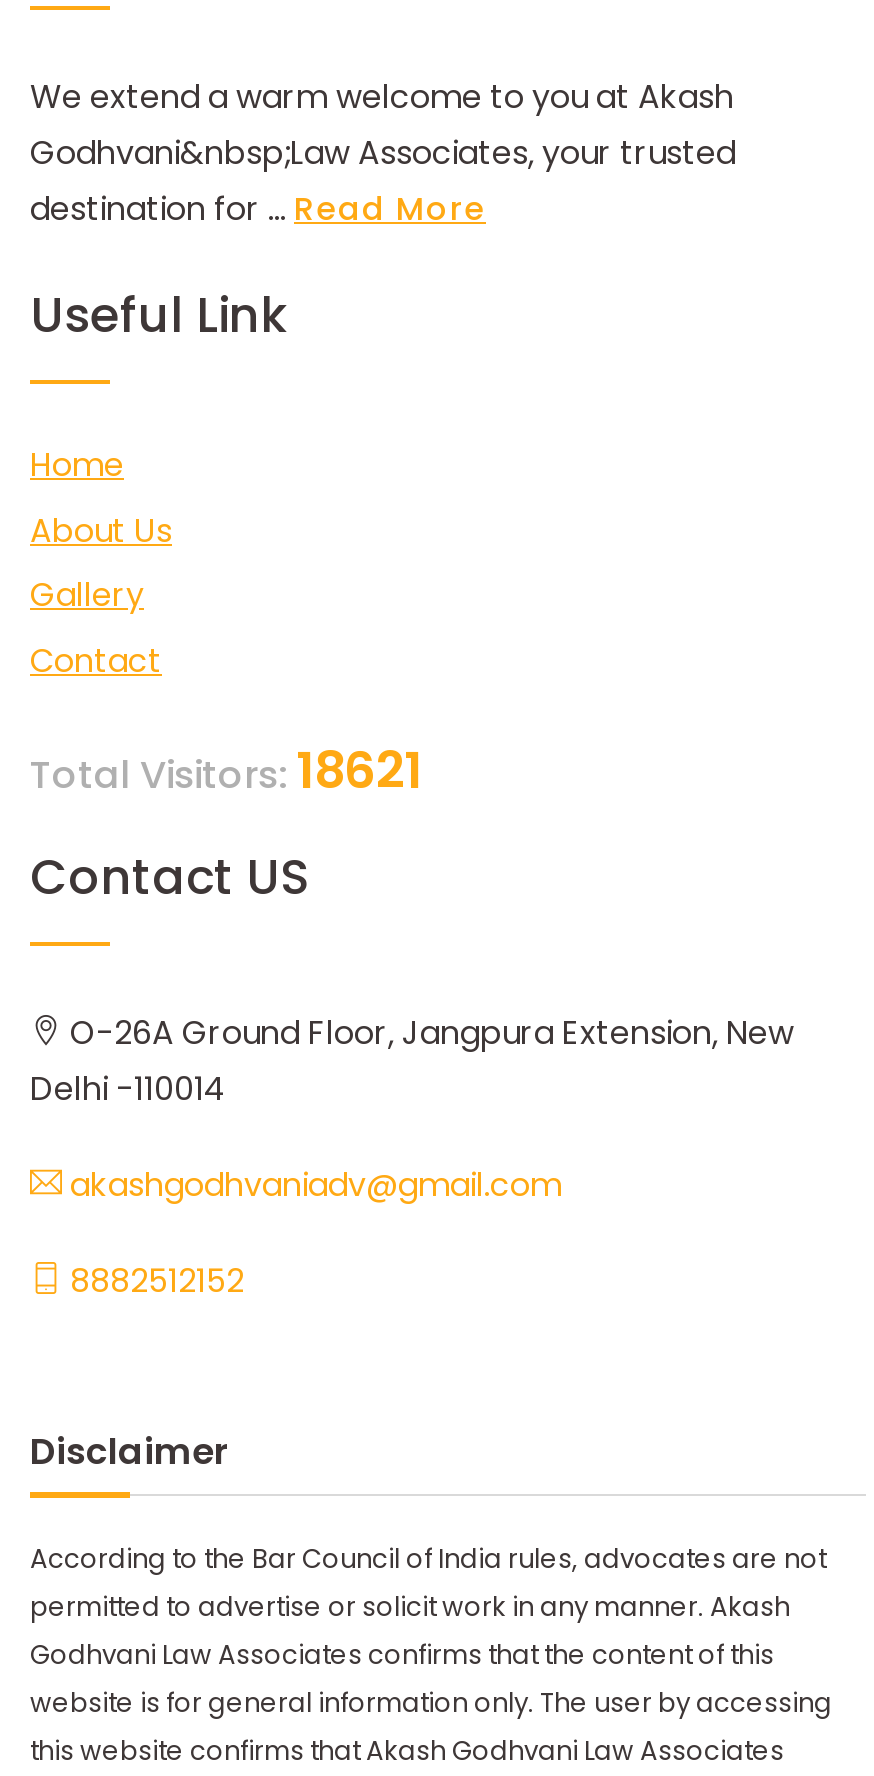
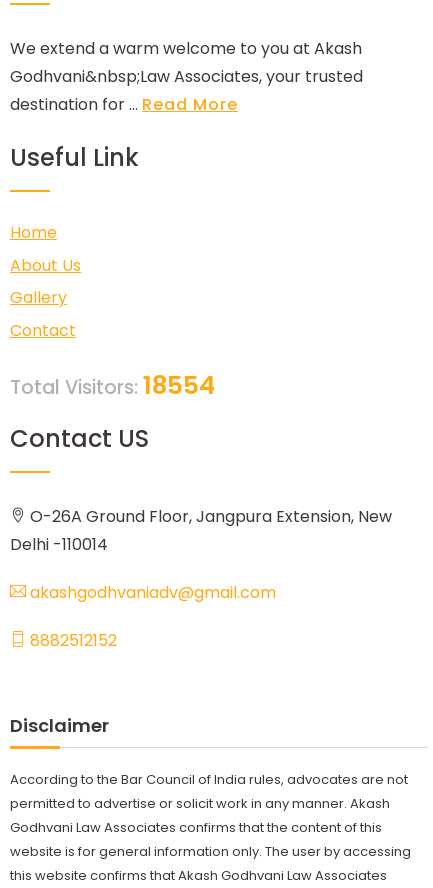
[30,736,422,806] Total Visitors: 18621 -> [10,368,215,403] Total Visitors: 18554

